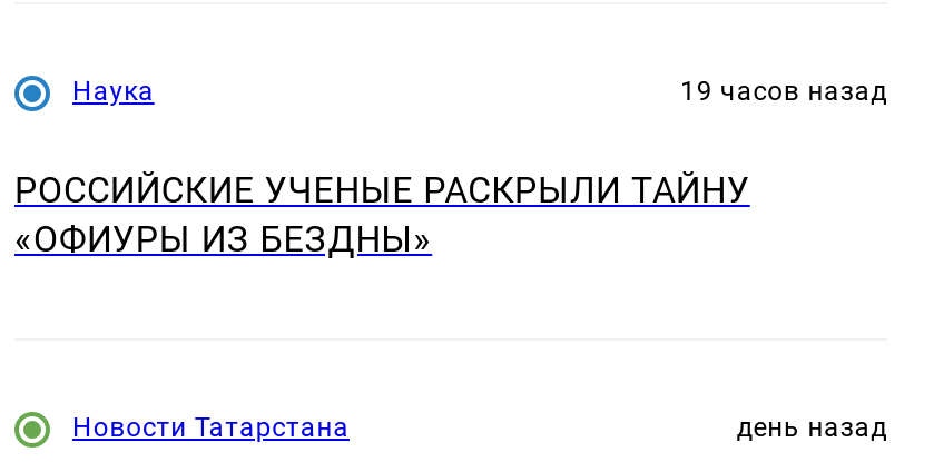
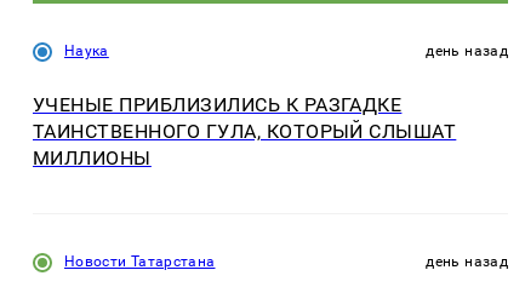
[680,75,887,106] 19 часов назад -> [426,43,508,60] день назад
[14,169,750,261] РОССИЙСКИЕ УЧЕНЫЕ РАСКРЫЛИ ТАЙНУ | «ОФИУРЫ ИЗ БЕЗДНЫ» -> [33,94,456,170] УЧЕНЫЕ ПРИБЛИЗИЛИСЬ К РАЗГАДКЕ | ТАИНСТВЕННОГО ГУЛА, КОТОРЫЙ СЛЫШАТ | МИЛЛИОНЫ

